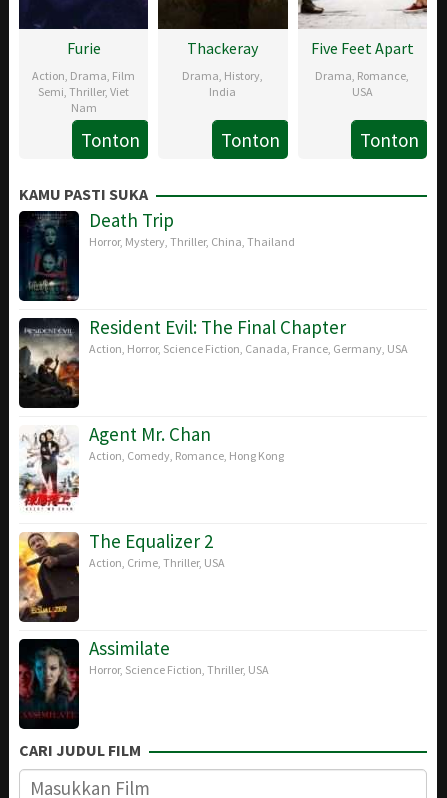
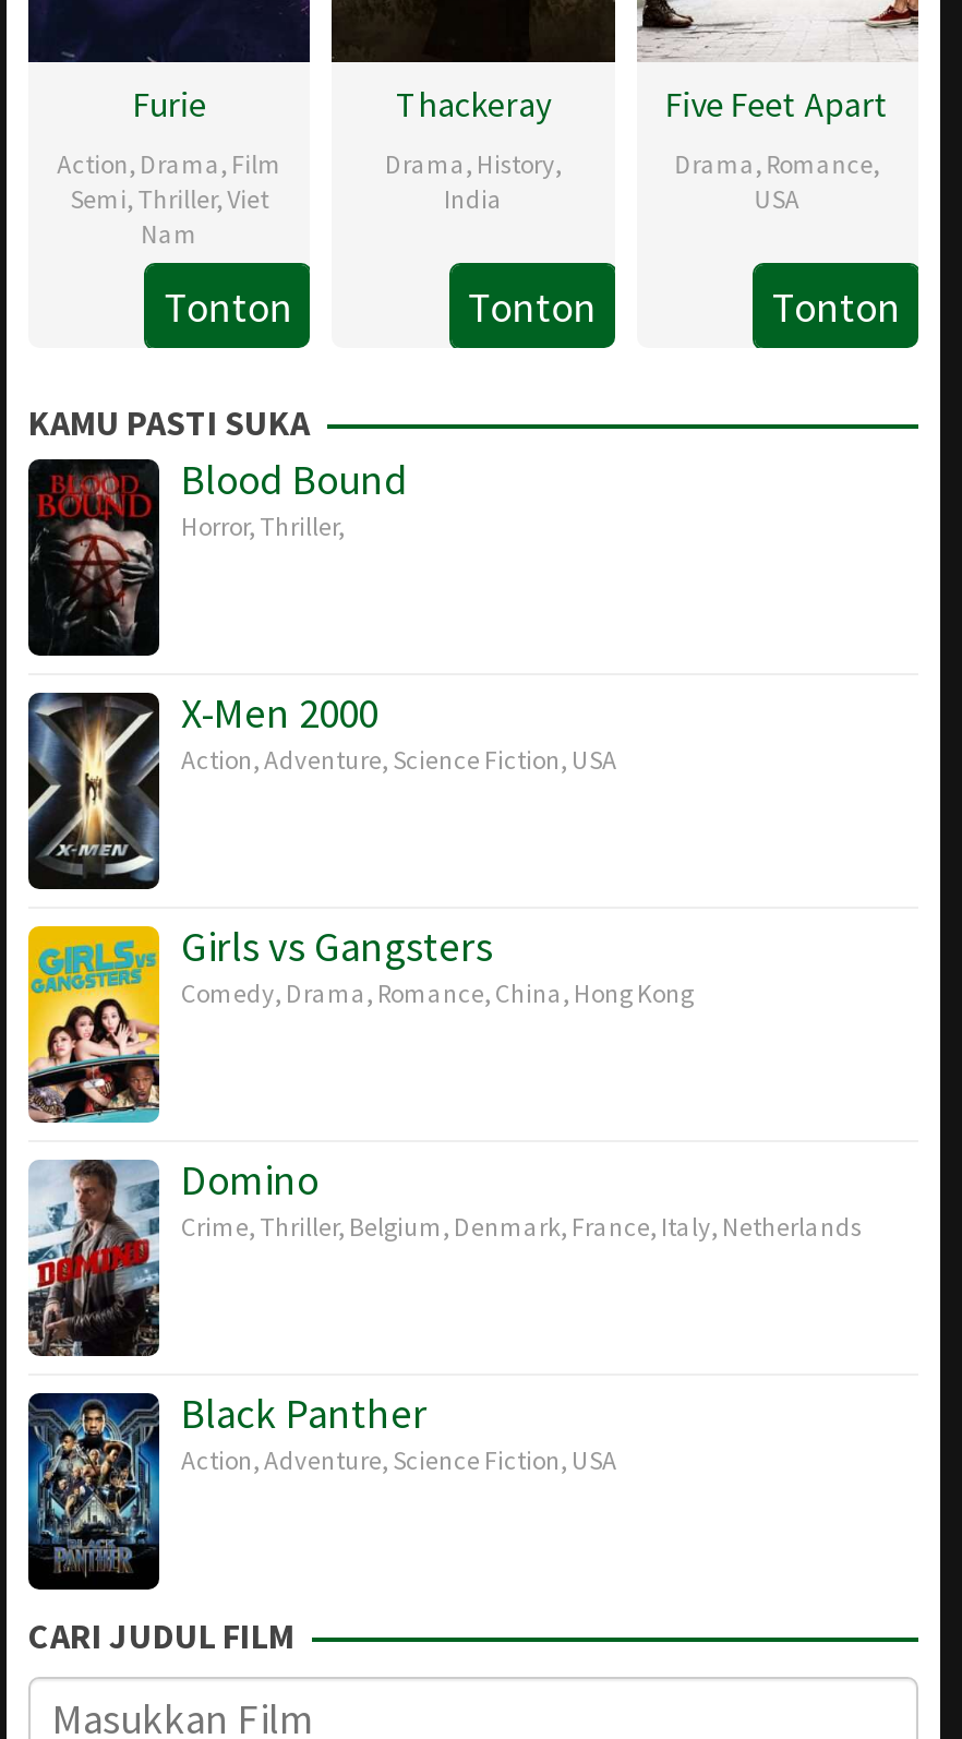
[19,208,295,302] [image] | Death Trip | Horror, Mystery, Thriller, China, Thailand -> [28,453,408,659] [image] | Blood Bound | Horror, Thriller,
[19,315,408,409] [image] | Resident Evil: The Final Chapter | Action, Horror, Science Fiction, Canada, France, Germany, USA -> [28,687,617,890] [image] | X-Men 2000 | Action,Adventure, Science Fiction, USA
[18,422,284,515] [image] | Agent Mr. Chan | Action, Comedy, Romance, Hong Kong -> [26,920,694,1126] [image] | Girls vs Gangsters | Comedy, Drama, Romance, China, Hong Kong
[18,529,225,623] [image] | The Equalizer 2 | Action, Crime, Thriller, USA -> [26,1154,862,1357] [image] | Domino | Crime, Thriller, Belgium, Denmark, France, Italy, Netherlands
[18,636,269,720] [image] | Assimilate | Horror,Science Fiction, Thriller, USA -> [26,1387,617,1593] [image] | Black Panther | Action,Adventure, Science Fiction, USA

